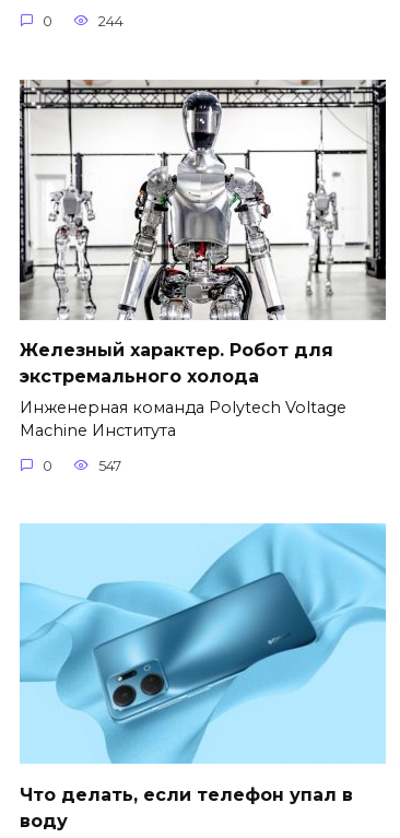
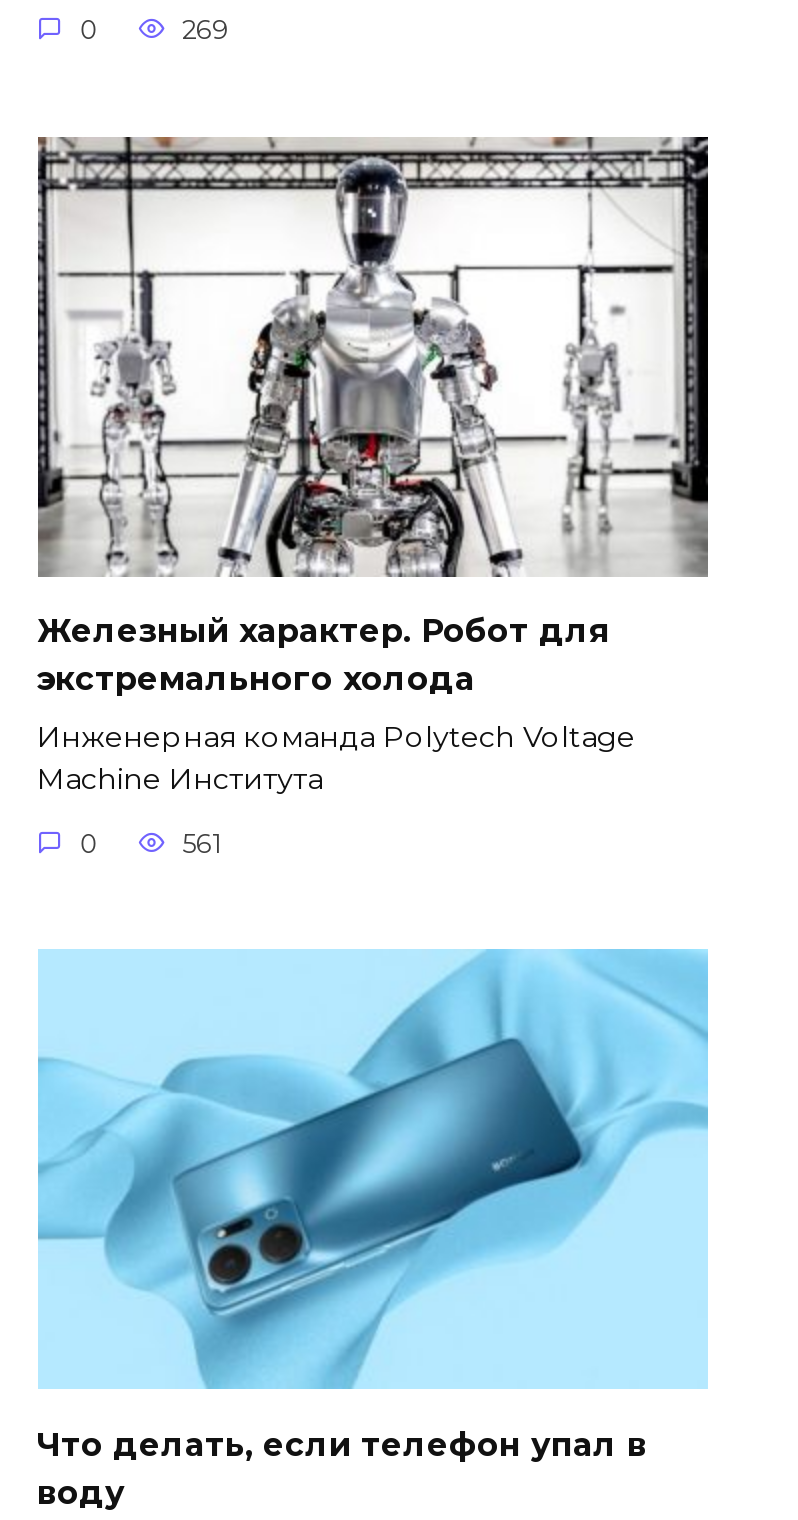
[98,13,123,29] 244 -> [182,15,228,45] 269
[98,457,121,474] 547 -> [182,828,220,858] 561

